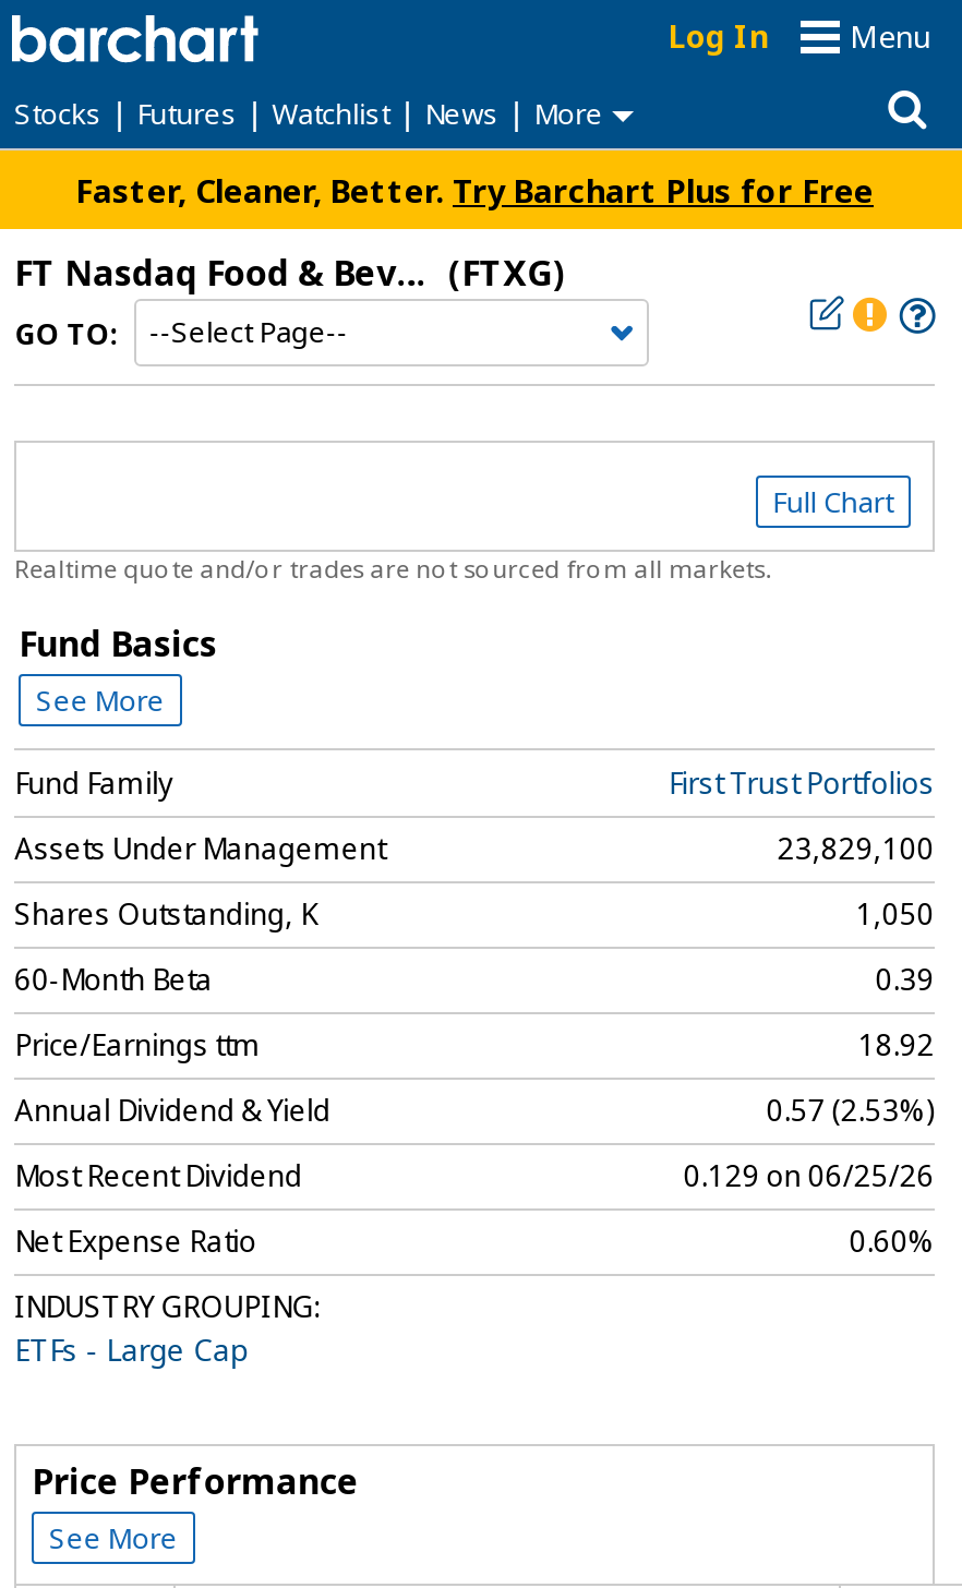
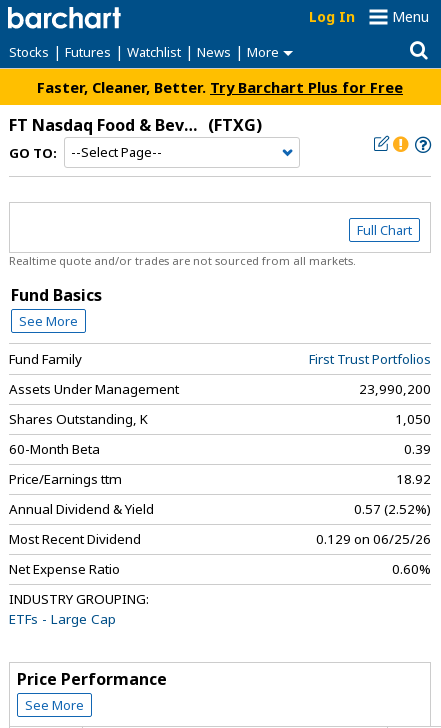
[777,828,935,868] 23,829,100 -> [359,380,431,398] 23,990,200
[767,1090,935,1129] 0.57 (2.53%) -> [354,500,431,518] 0.57 (2.52%)

